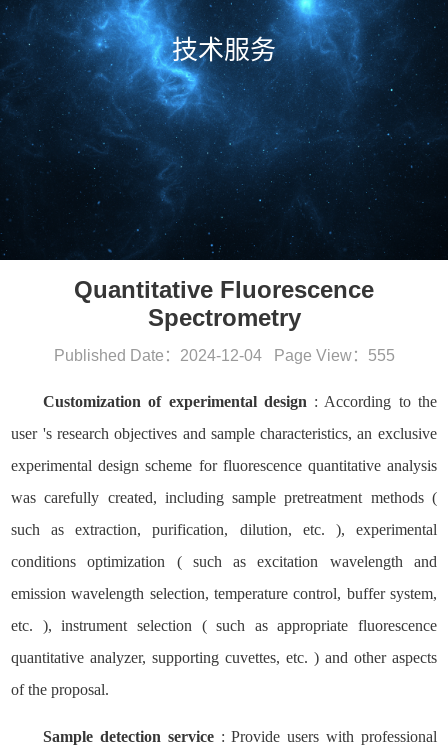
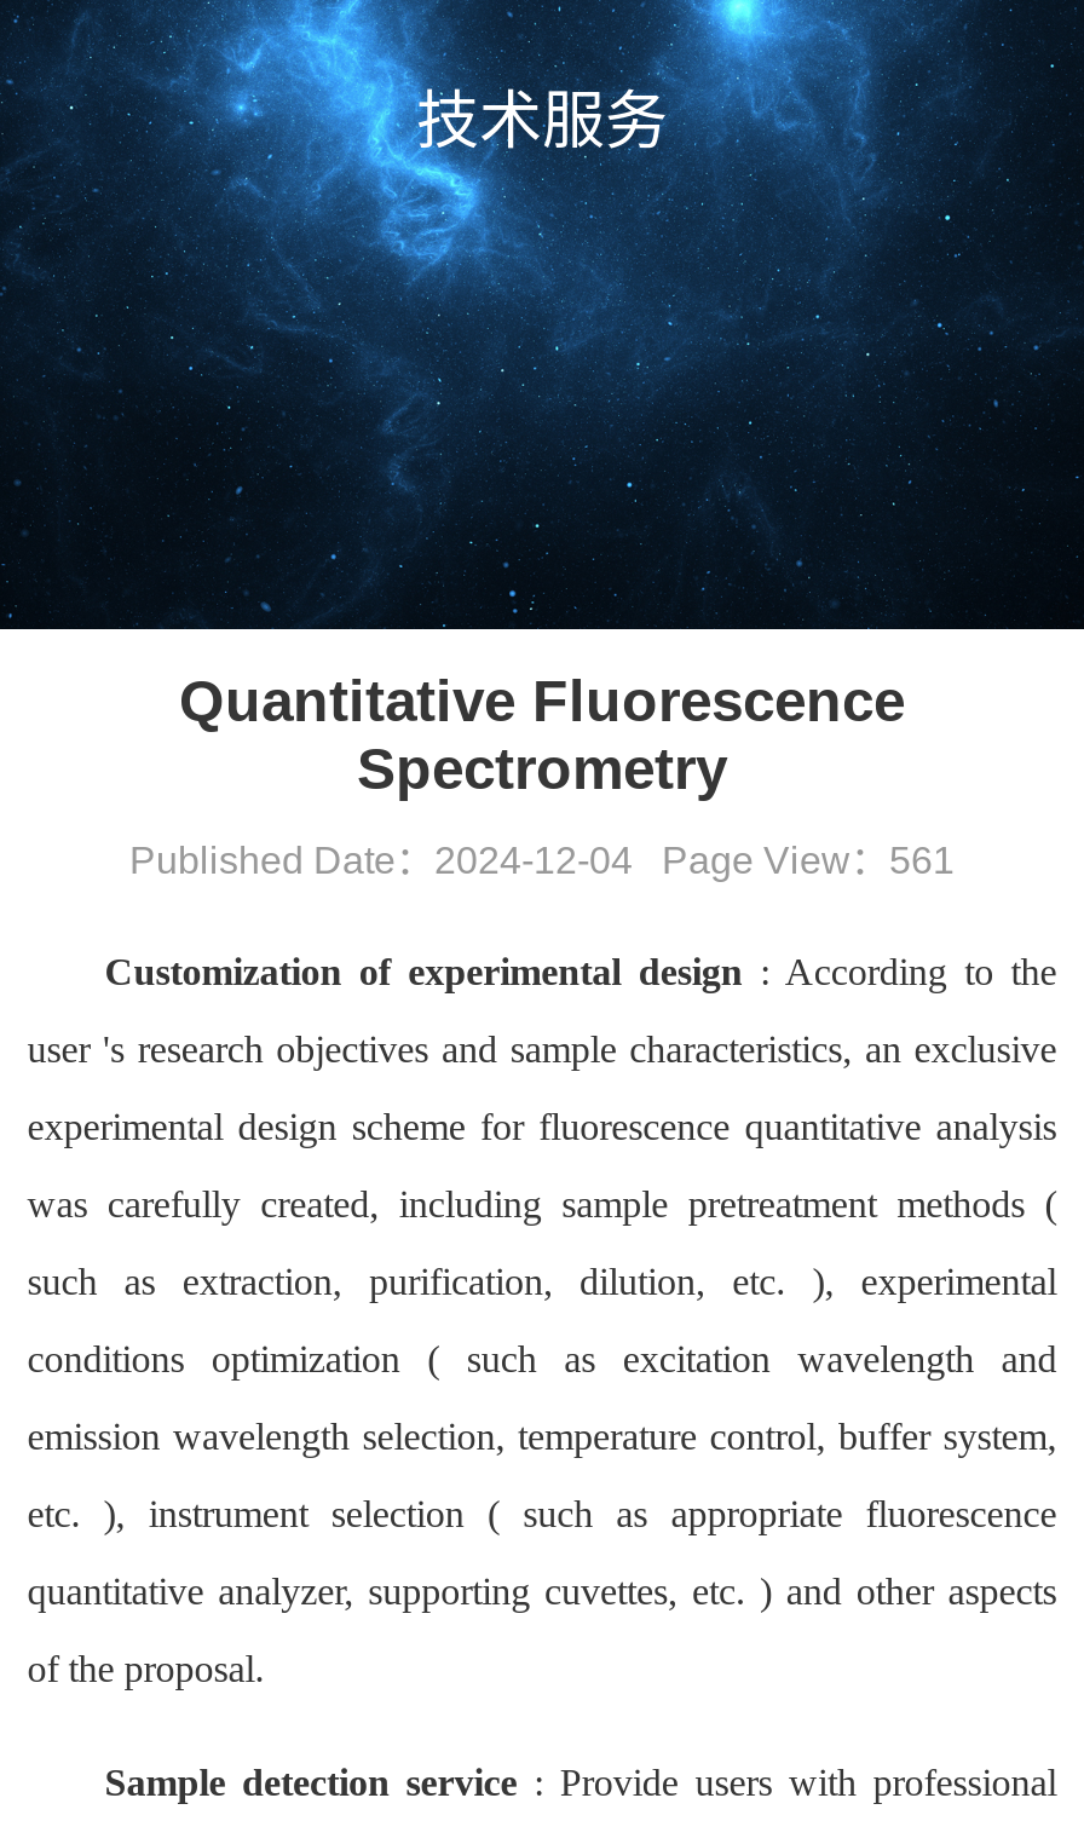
[53,347,394,364] Published Date：2024-12-04 Page View：555 -> [129,839,955,880] Published Date：2024-12-04 Page View：561

